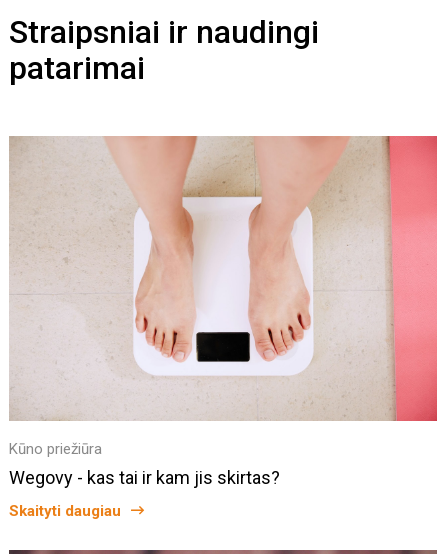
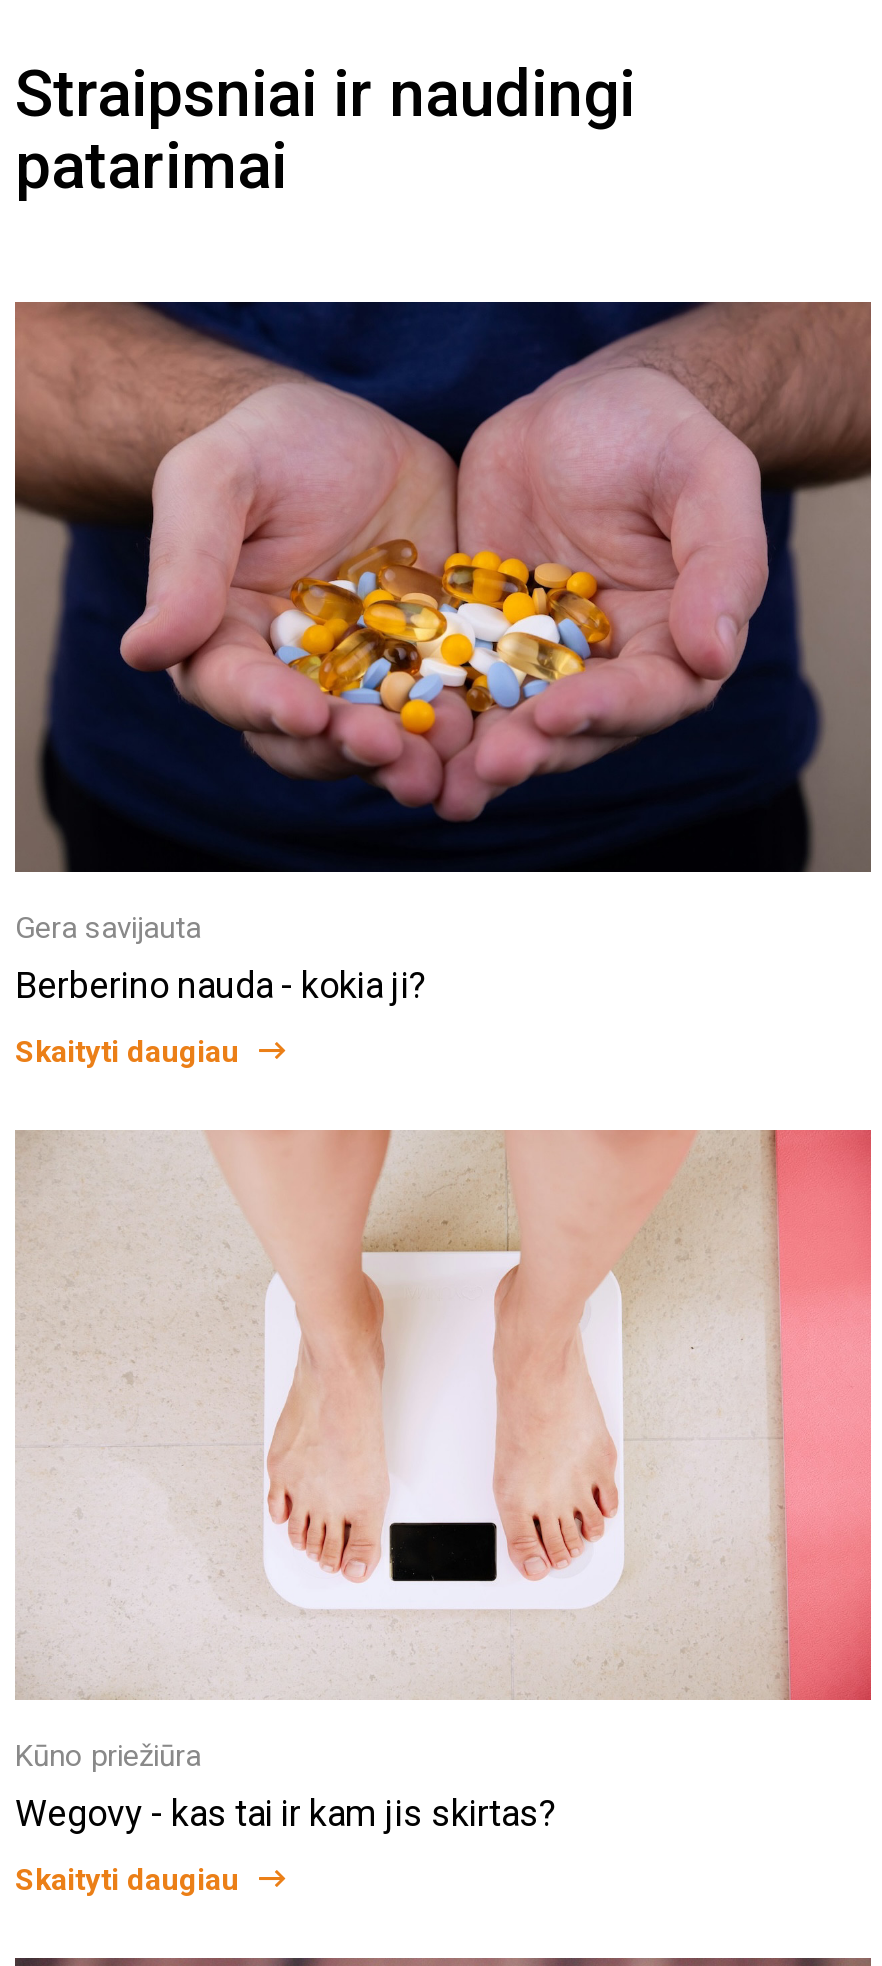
none -> [15,300,873,1070] [image] | Gera savijauta | Berberino nauda - kokia ji? | Skaityti daugiau

